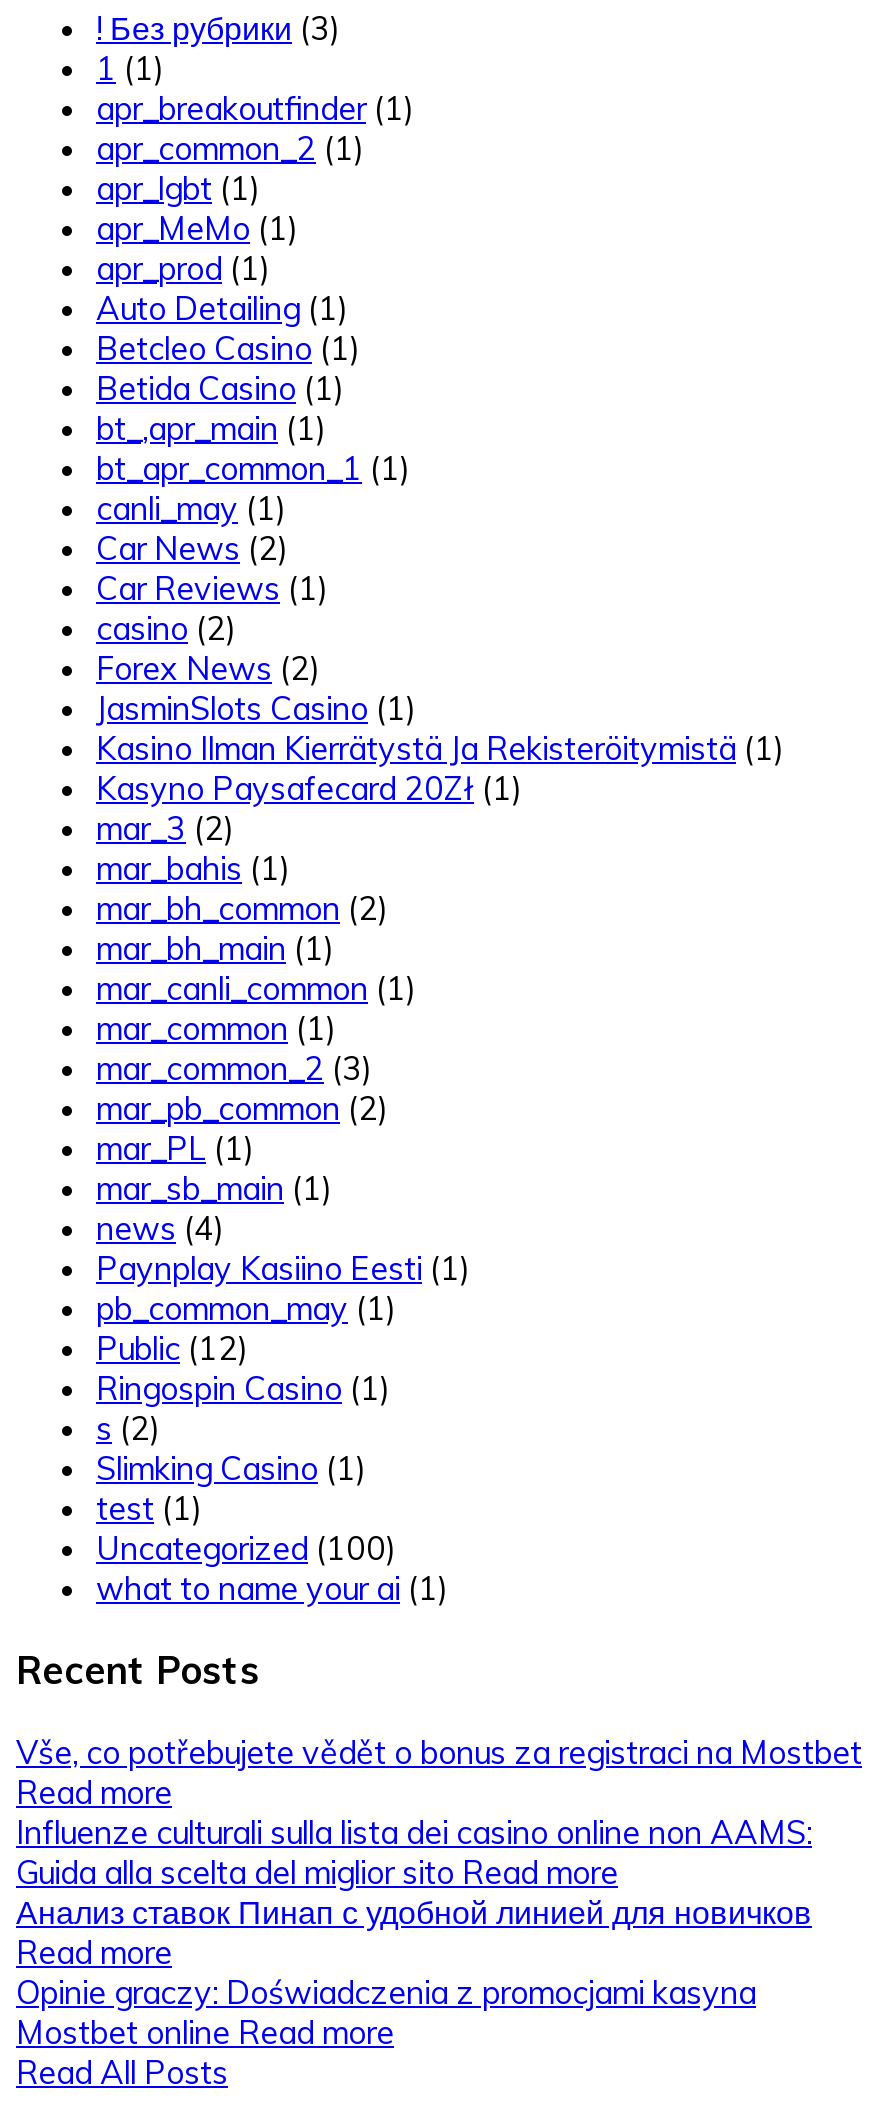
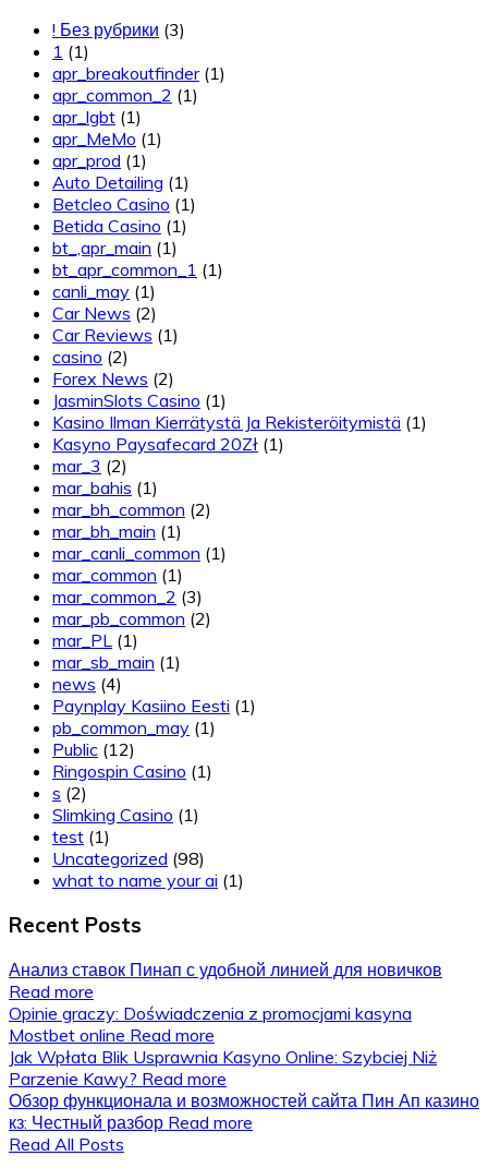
[96,1529,396,1569] Uncategorized (100) -> [52,848,205,870] Uncategorized (98)
[16,1732,862,1892] Vše, co potřebujete vědět o bonus za registraci na Mostbet | Read more | Influenze culturali sulla lista dei casino online non AAMS: | Guida alla scelta del miglior sito Read more -> none
moved [16,1892,812,2052] -> [9,959,442,1046]: Анализ ставок Пинап с удобной линией для новичков | Read more | Opinie graczy: Doświadczenia z promocjami kasyna | Mostbet online Read more
none -> [9,1046,479,1133] Jak Wpłata Blik Usprawnia Kasyno Online: Szybciej Niż | Parzenie Kawy? Read more | Обзор функционала и возможностей сайта Пин Ап казино | кз: Честный разбор Read more

